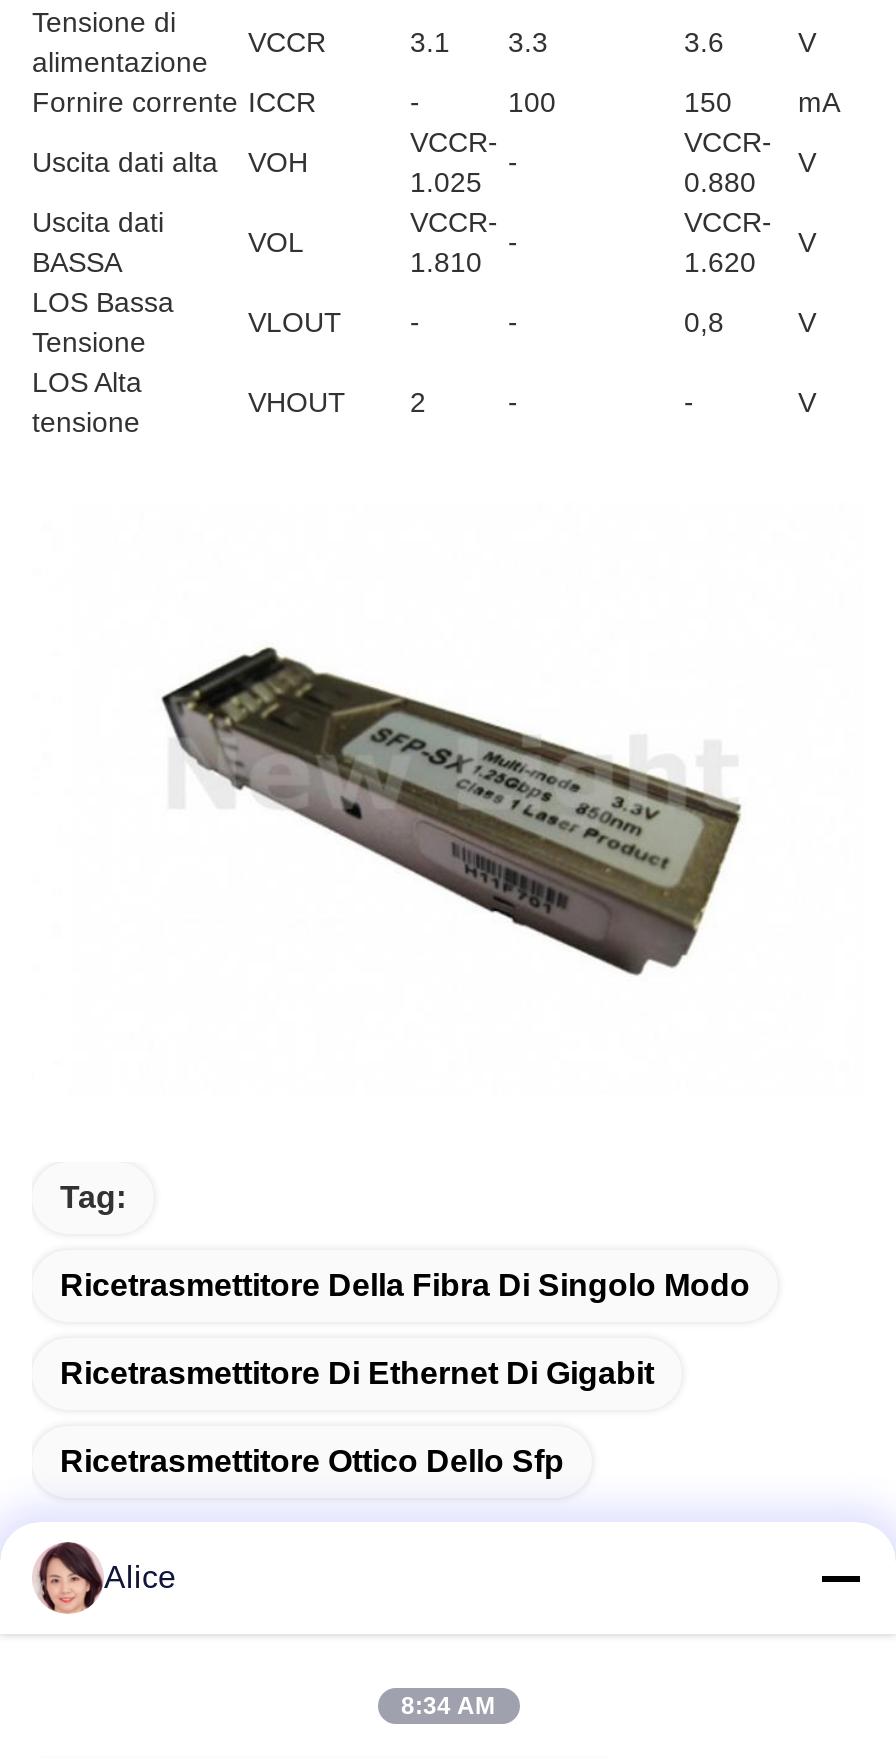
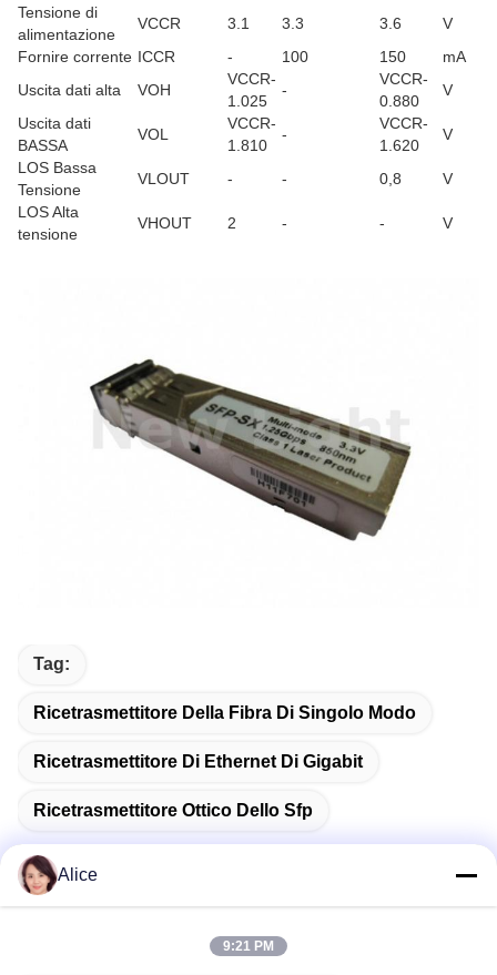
[401,1692,495,1720] 8:34 AM -> [223,938,274,954] 9:21 PM

